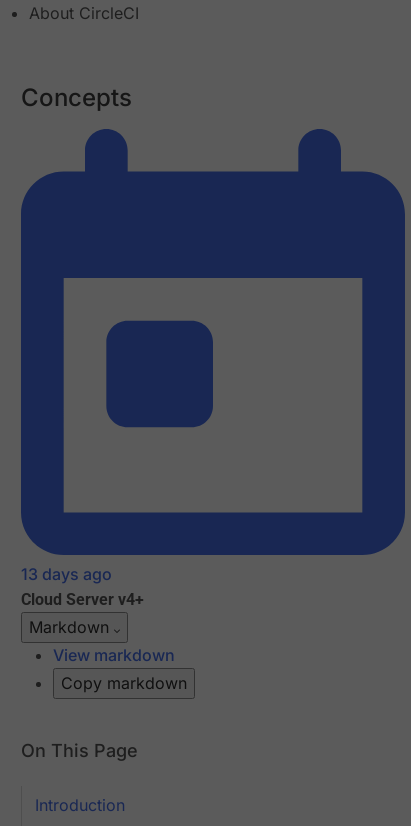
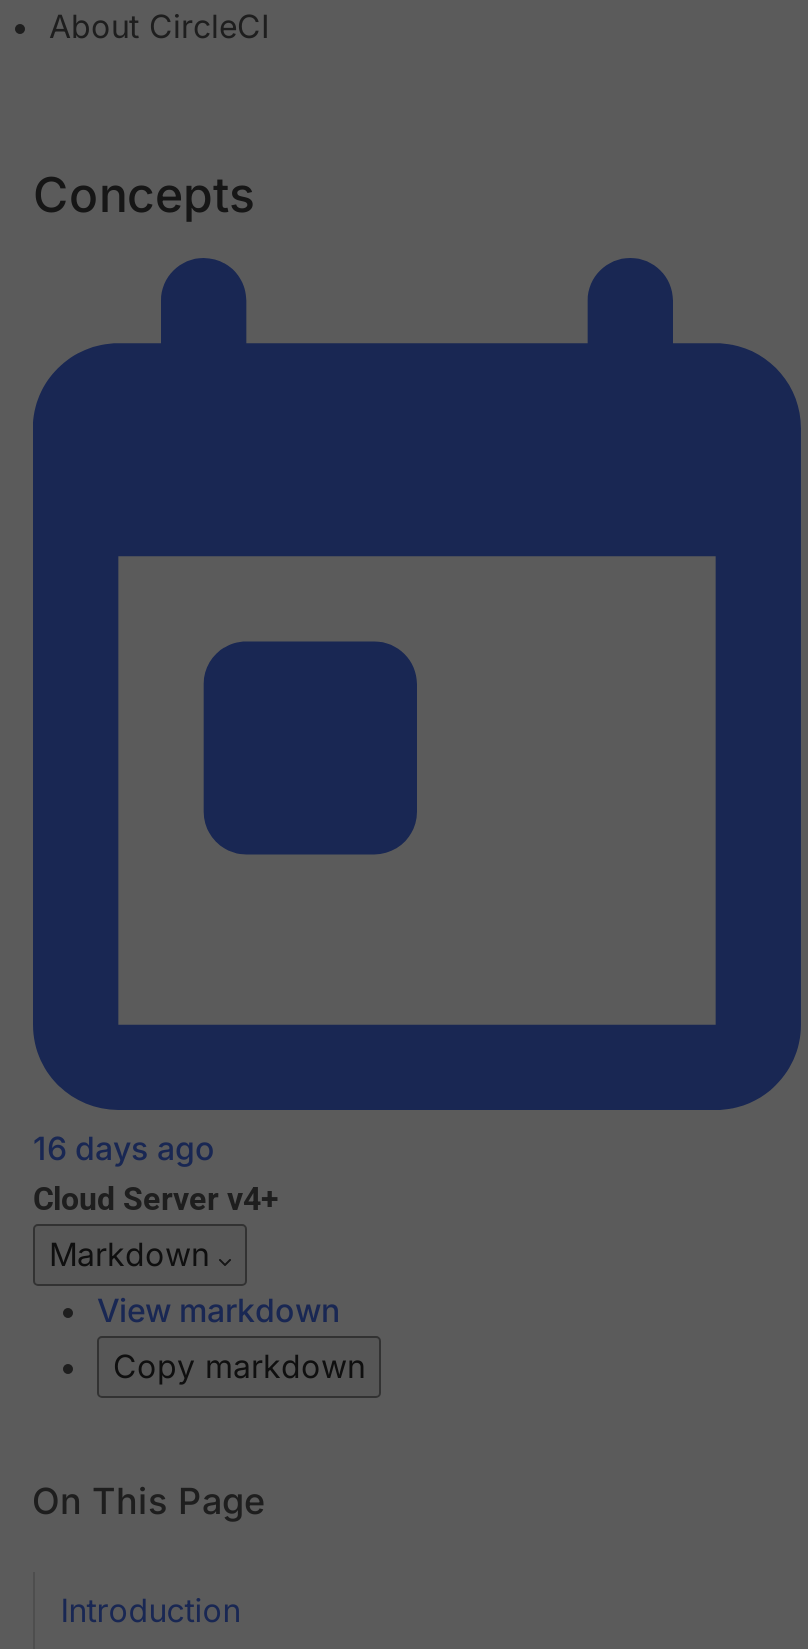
[21,564,112,584] 13 days ago -> [33,1129,215,1169] 16 days ago

